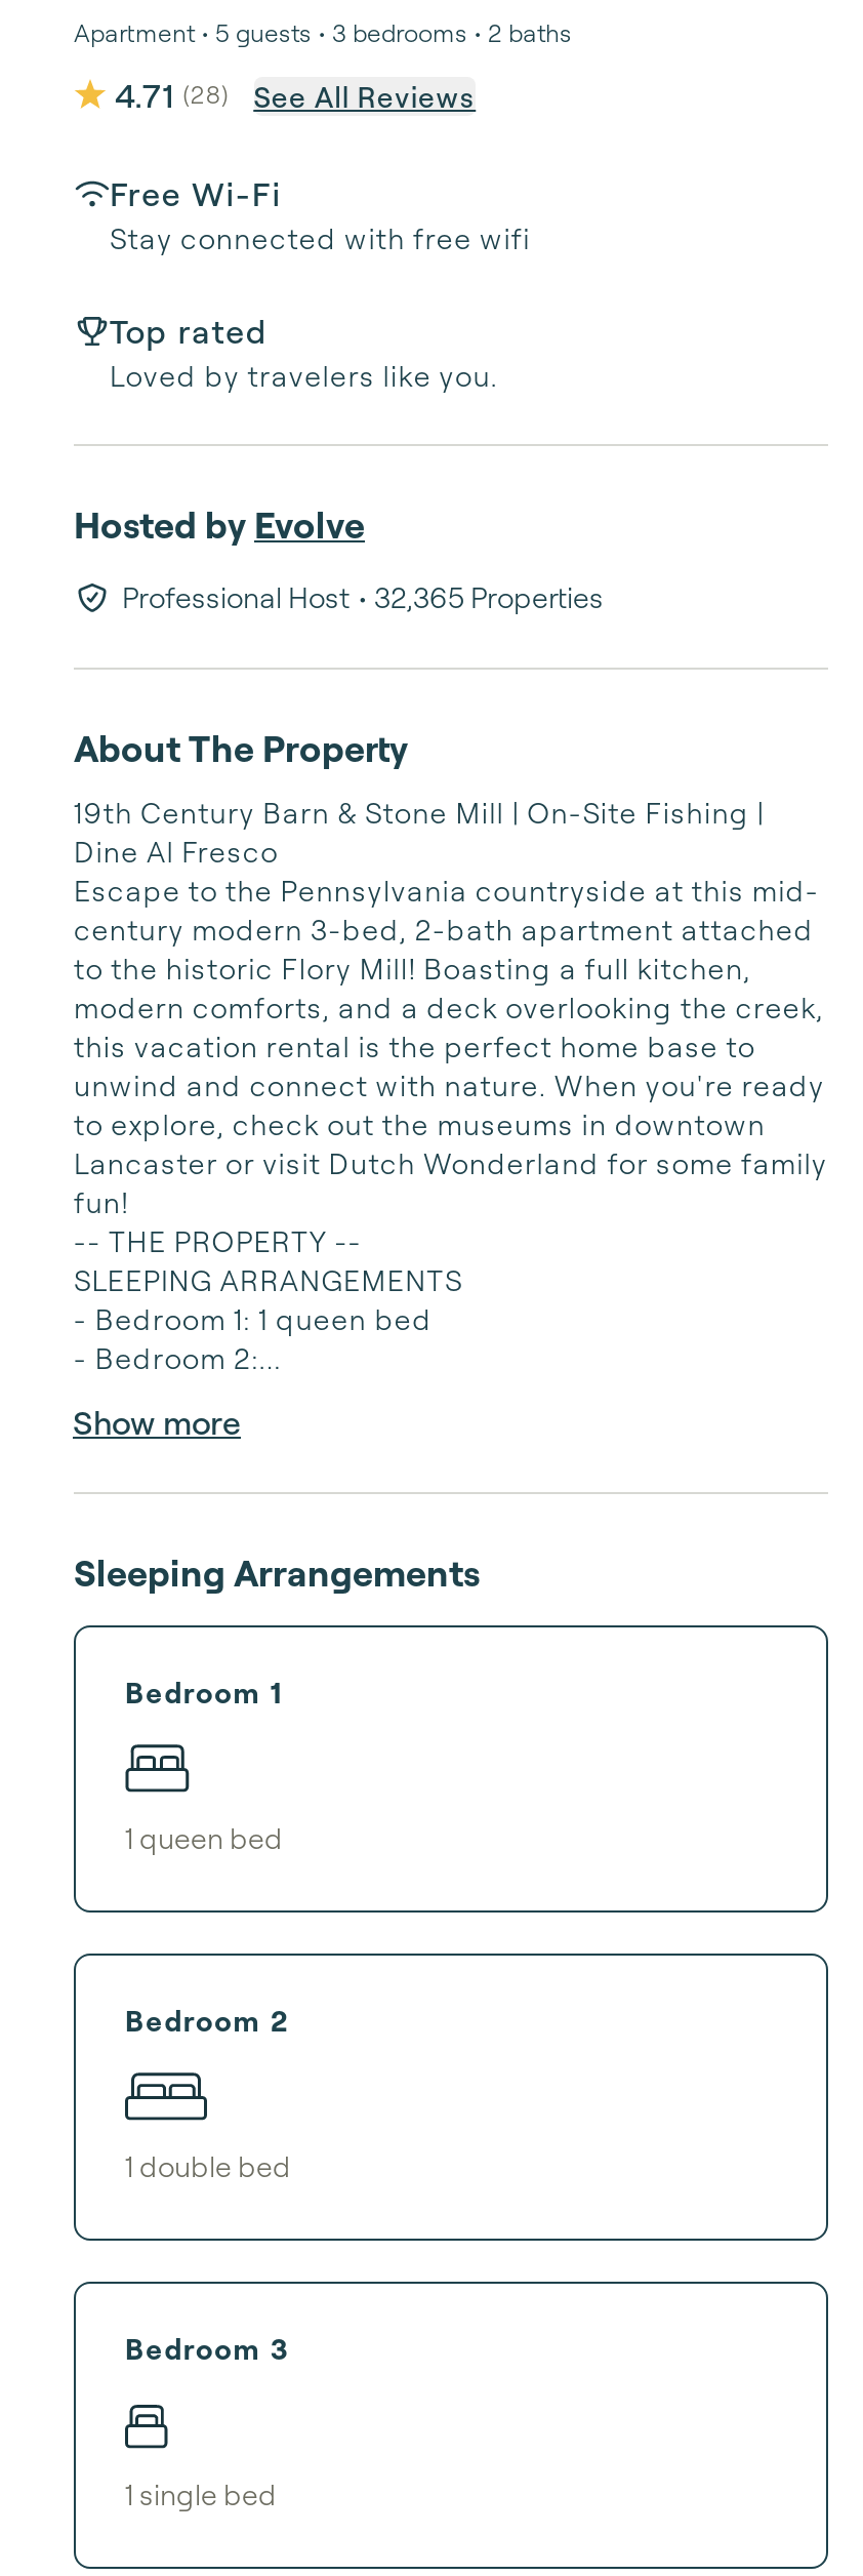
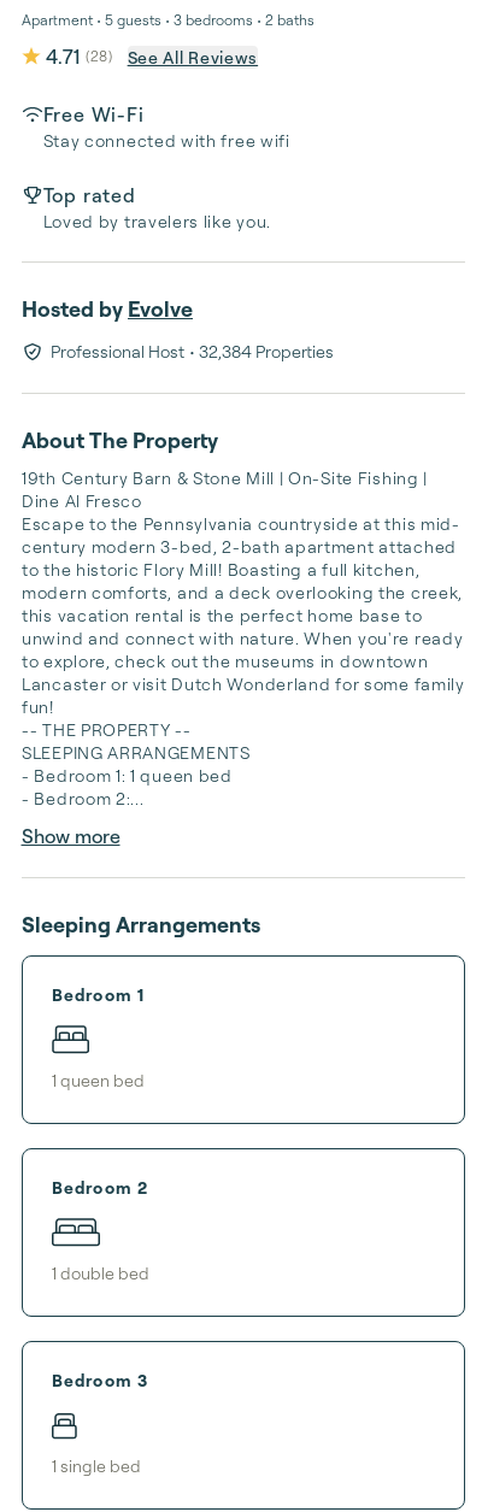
[122,579,604,614] Professional Host • 32,365 Properties -> [50,341,333,361] Professional Host • 32,384 Properties

